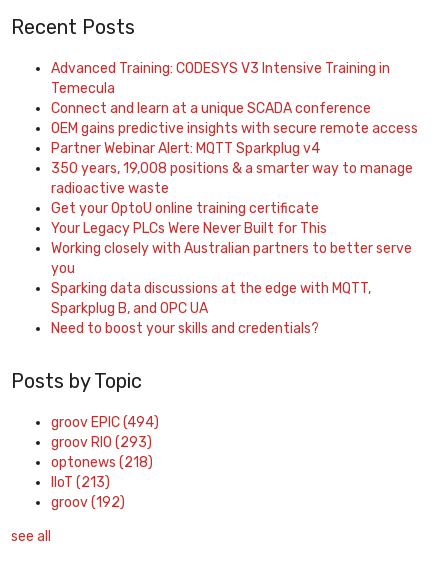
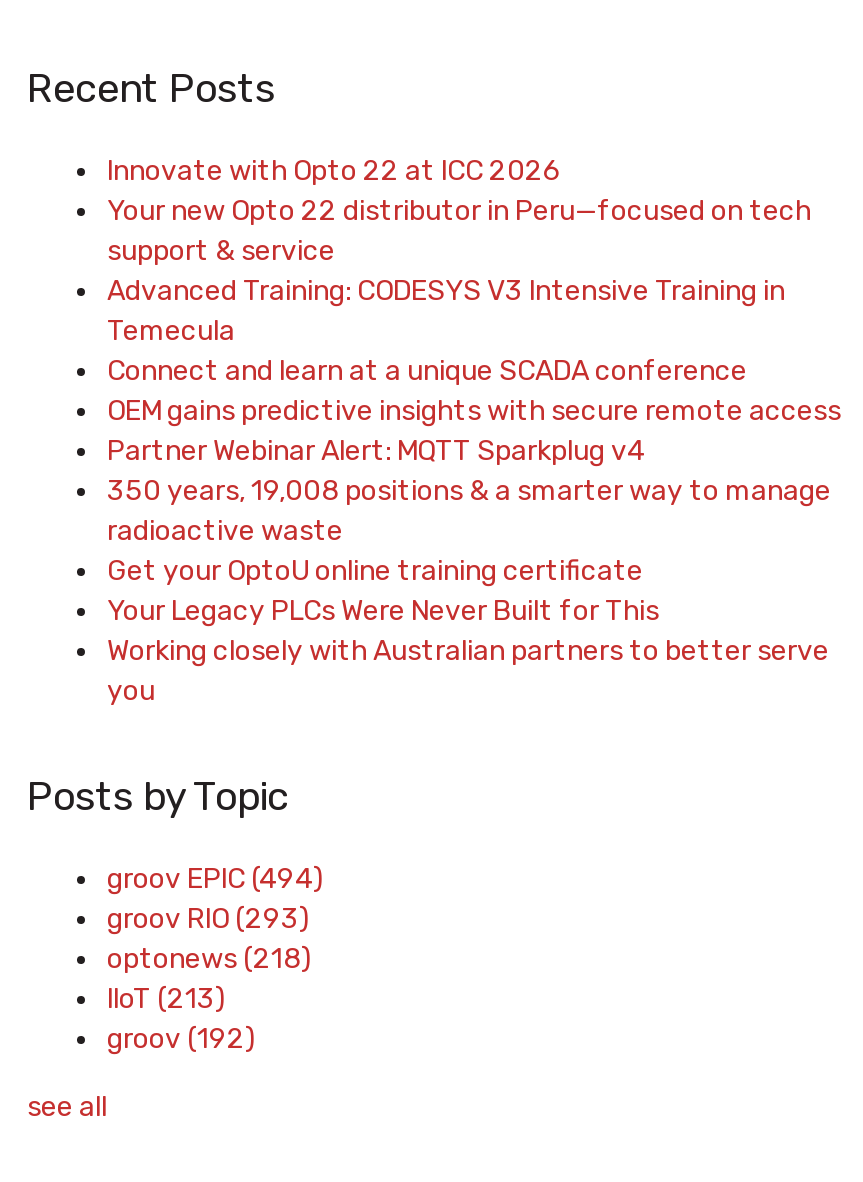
none -> [107,153,811,267] Innovate with Opto 22 at ICC 2026 | Your new Opto 22 distributor in Peru—focused on tech | support & service
moved [51,60,418,277] -> [107,273,841,707]: Advanced Training: CODESYS V3 Intensive Training in | Temecula | Connect and learn at a unique SCADA conference | ... | Working closely with Australian partners to better serve | you
[51,280,371,337] Sparking data discussions at the edge with MQTT, | Sparkplug B, and OPC UA | Need to boost your skills and credentials? -> none

